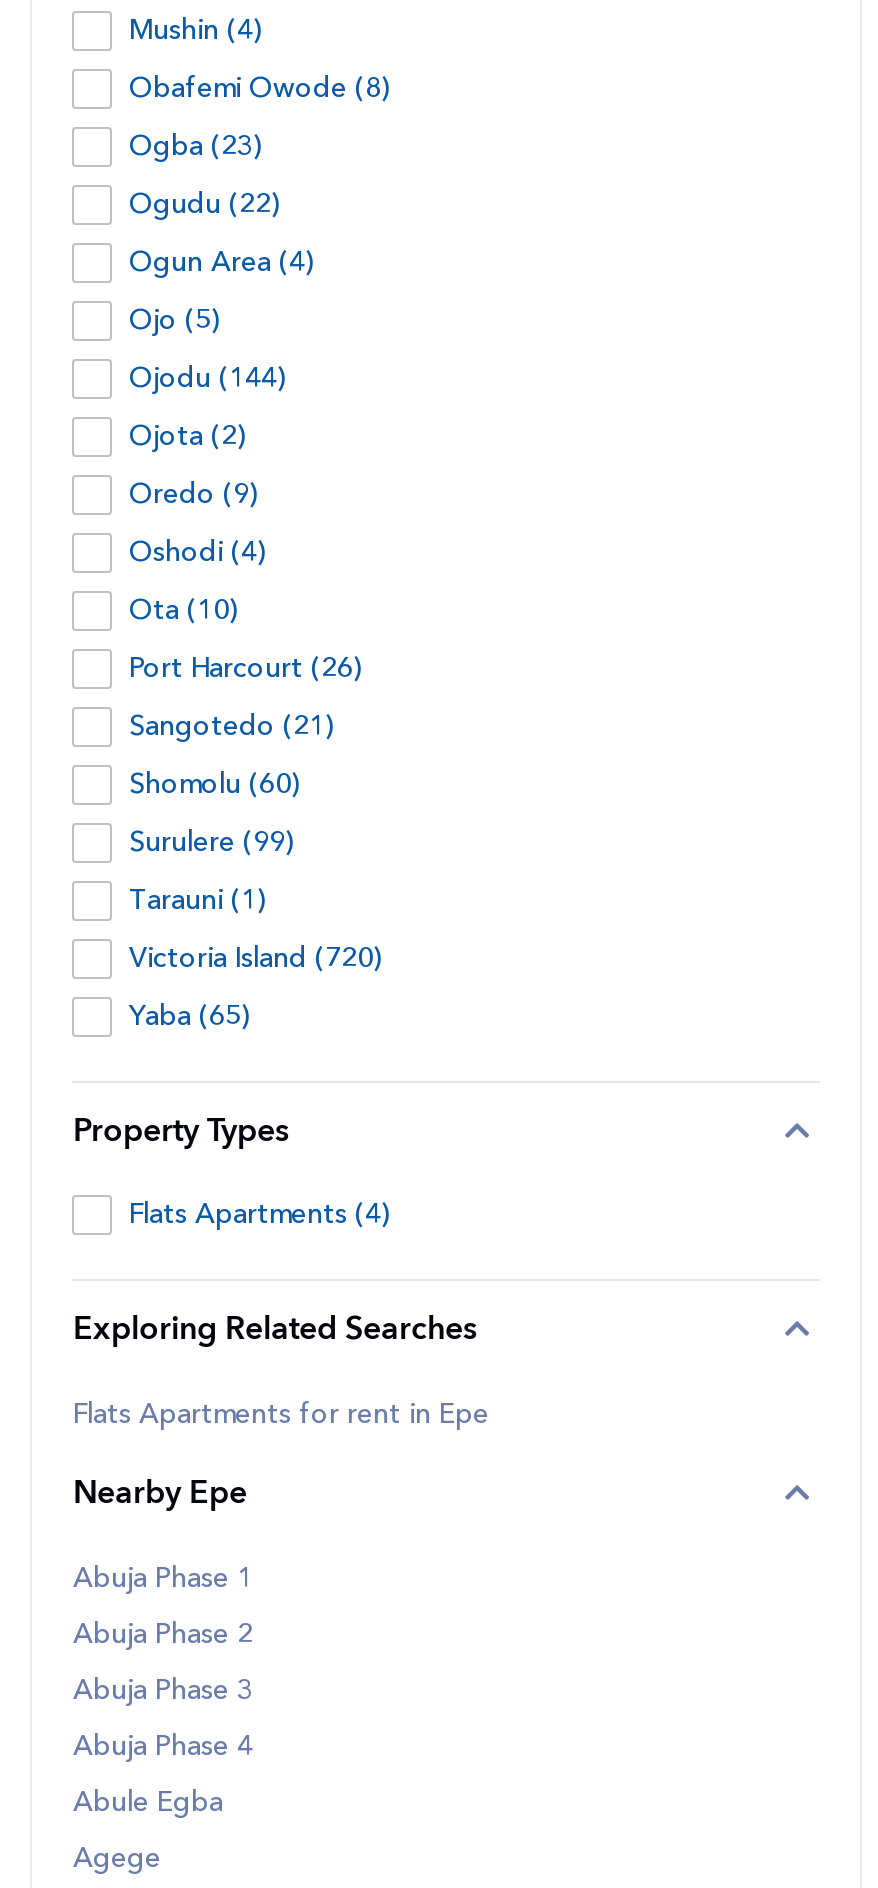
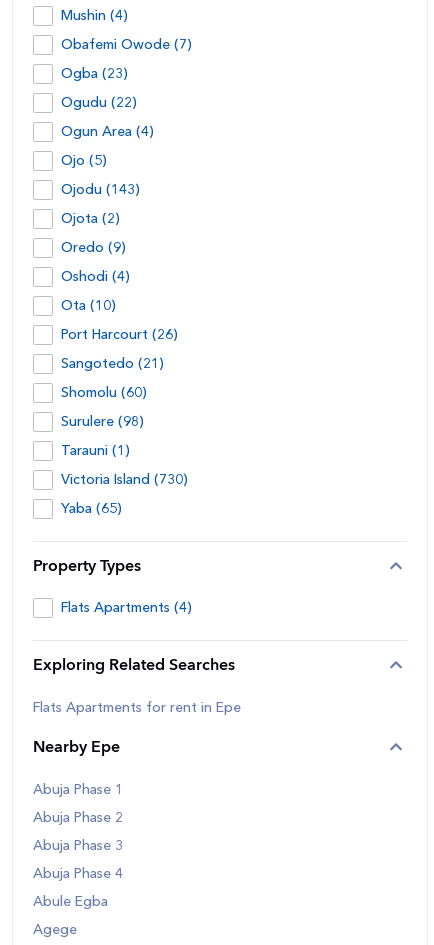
[129,70,391,108] Obafemi Owode (8) -> [61,35,192,54] Obafemi Owode (7)
[129,360,287,398] Ojodu (144) -> [61,180,140,199] Ojodu (143)
[129,824,295,862] Surulere (99) -> [61,412,144,431] Surulere (98)
[129,940,383,978] Victoria Island (720) -> [61,470,188,489] Victoria Island (730)

